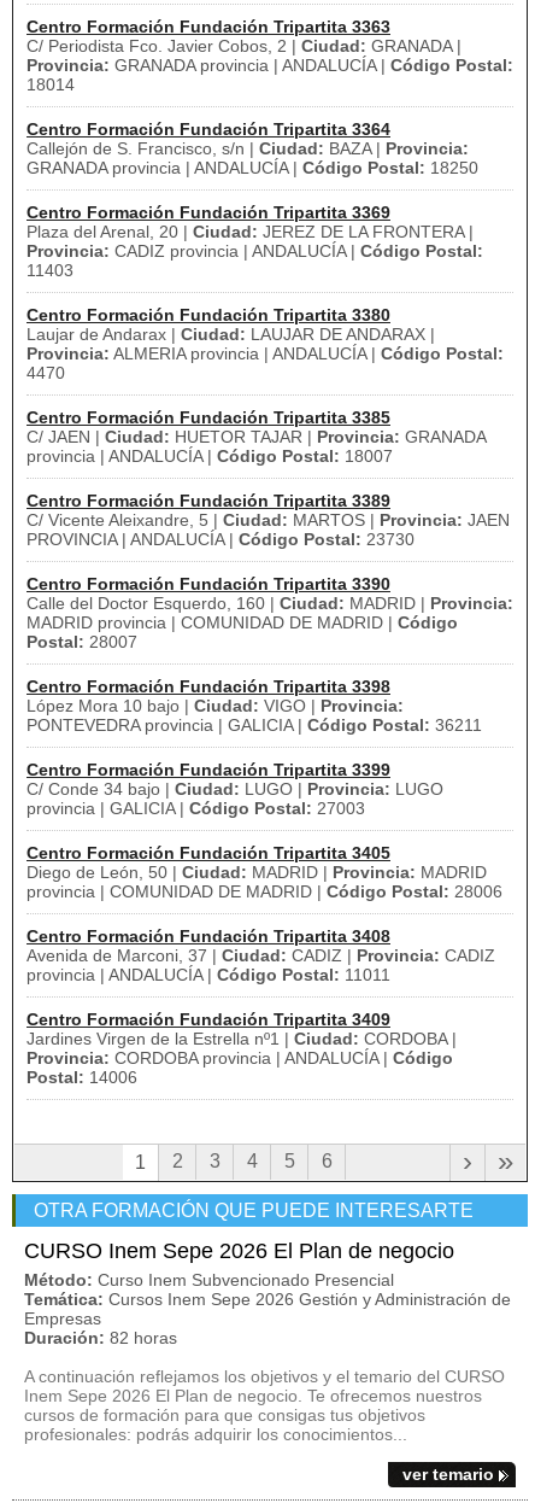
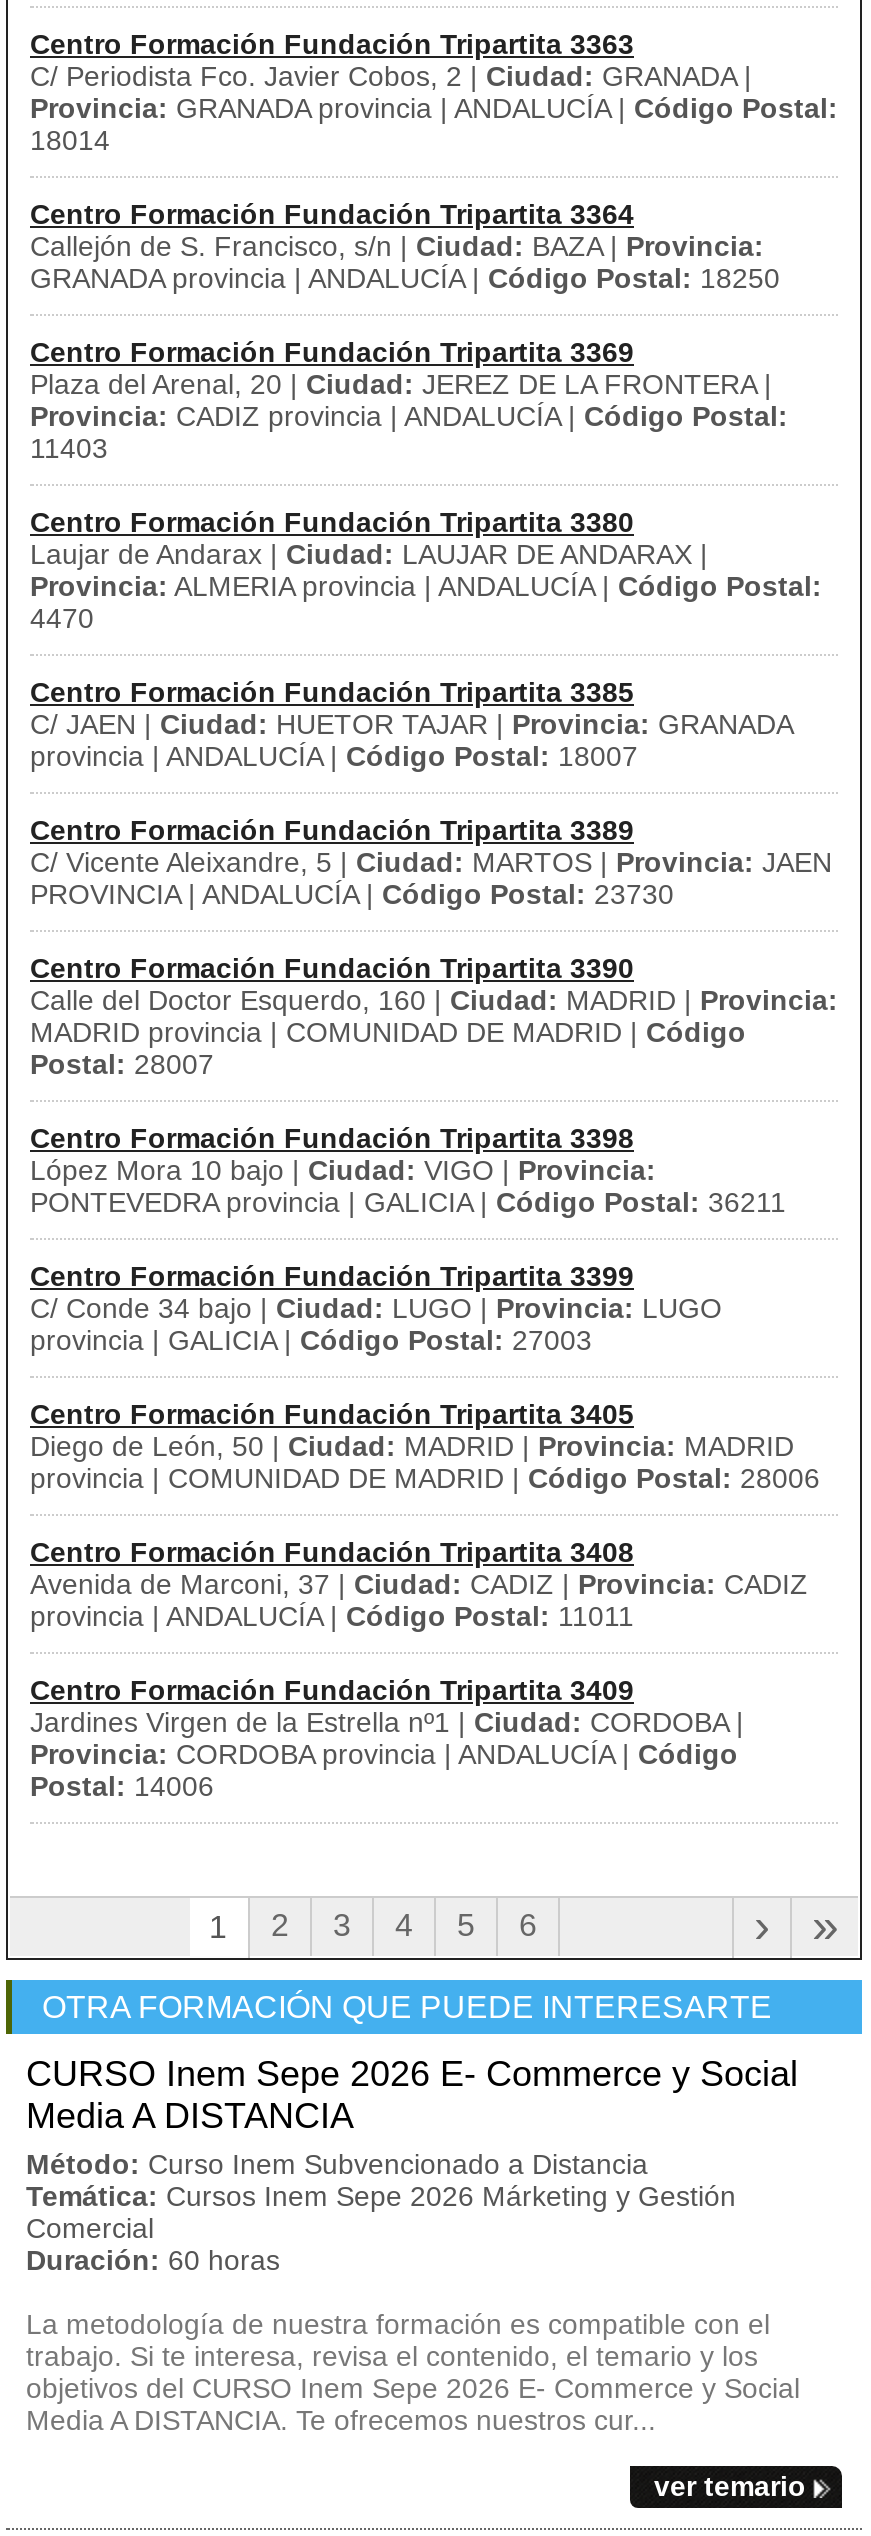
[24,1239,511,1347] CURSO Inem Sepe 2026 El Plan de negocio | Método: Curso Inem Subvencionado Presencial | Temática: Cursos Inem Sepe 2026 Gestión y Administración de | Empresas | Duración: 82 horas -> [26,2054,798,2276] CURSO Inem Sepe 2026 E- Commerce y Social | Media A DISTANCIA | Método: Curso Inem Subvencionado a Distancia | Temática: Cursos Inem Sepe 2026 Márketing y Gestión | Comercial | Duración: 60 horas
[24,1367,505,1444] A continuación reflejamos los objetivos y el temario del CURSO | Inem Sepe 2026 El Plan de negocio. Te ofrecemos nuestros | cursos de formación para que consigas tus objetivos | profesionales: podrás adquirir los conocimientos... -> [26,2308,800,2436] La metodología de nuestra formación es compatible con el | trabajo. Si te interesa, revisa el contenido, el temario y los | objetivos del CURSO Inem Sepe 2026 E- Commerce y Social | Media A DISTANCIA. Te ofrecemos nuestros cur...

